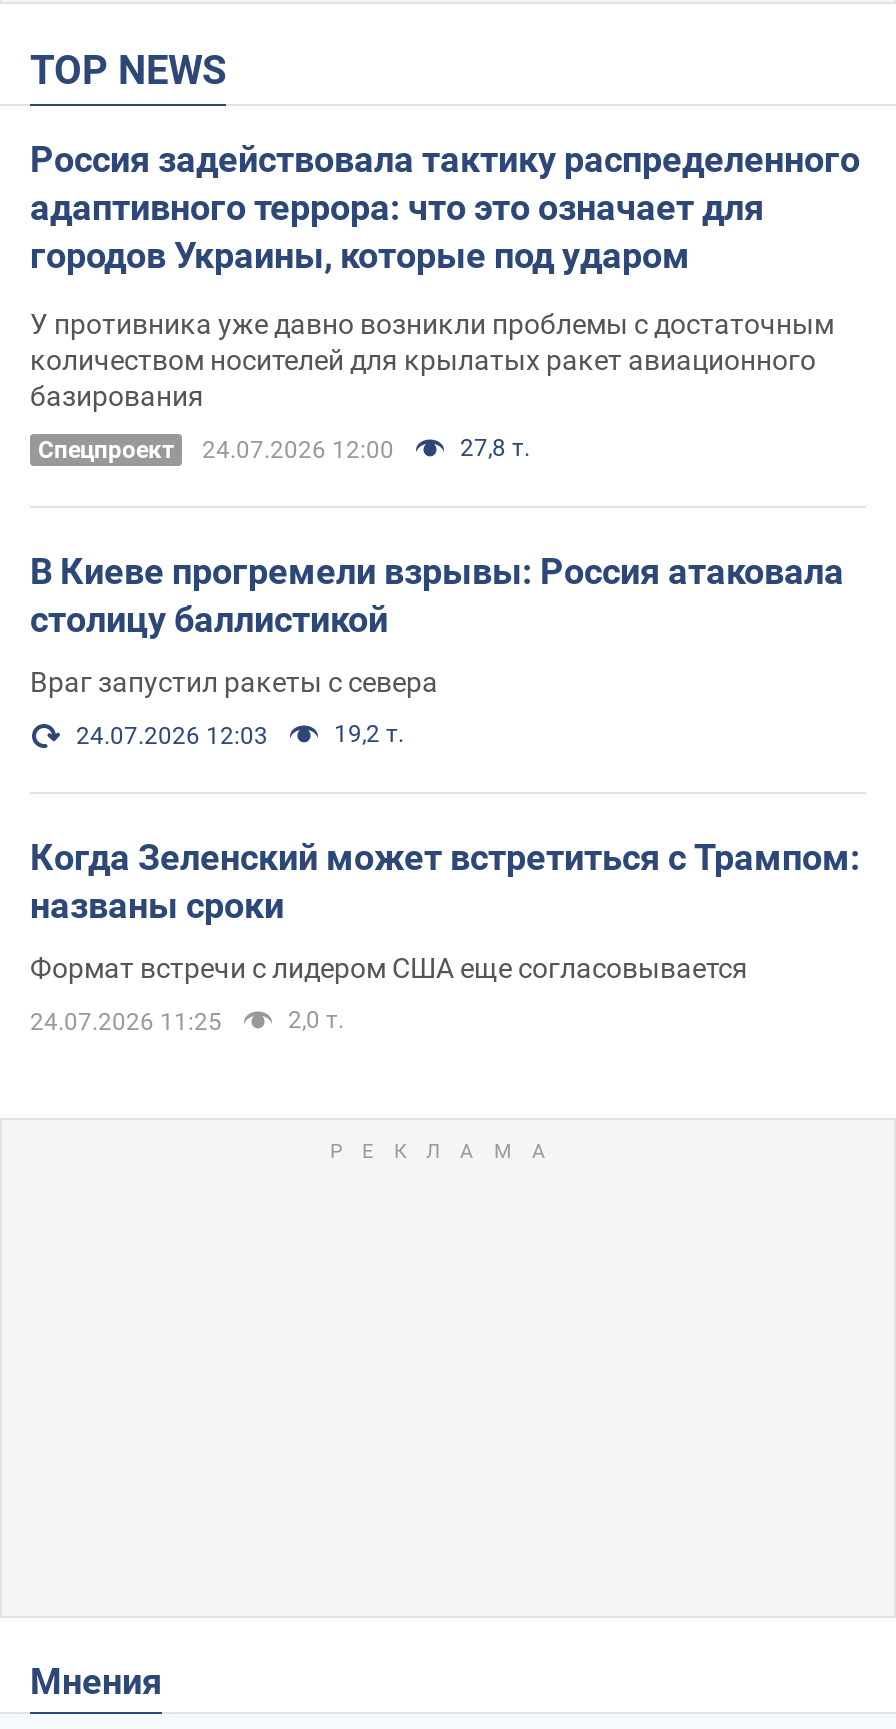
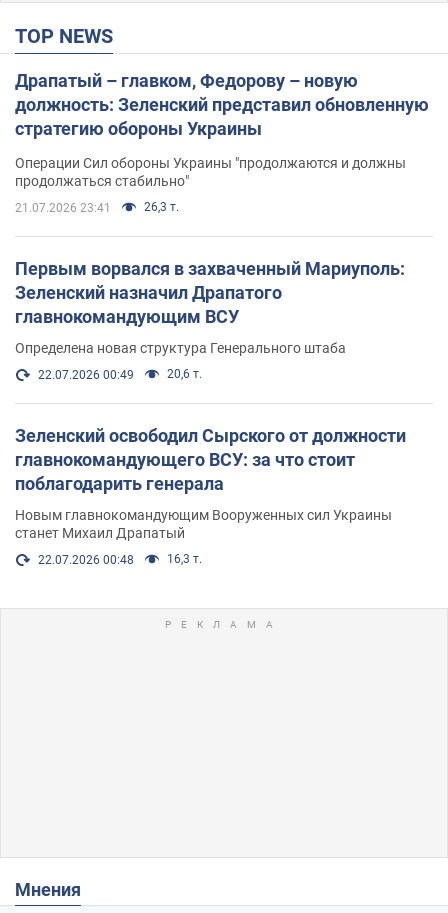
[30,137,860,275] Россия задействовала тактику распределенного | адаптивного террора: что это означает для | городов Украины, которые под ударом -> [15,70,429,139] Драпатый – главком, Федорову – новую | должность: Зеленский представил обновленную | стратегию обороны Украины
[30,307,834,411] У противника уже давно возникли проблемы с достаточным | количеством носителей для крылатых ракет авиационного | базирования -> [15,155,406,189] Операции Сил обороны Украины "продолжаются и должны | продолжаться стабильно"
[38,433,530,463] Спецпроект | 24.07.2026 12:00 | 27,8 т. -> [15,200,179,215] 21.07.2026 23:41 | 26,3 т.
[30,549,844,639] В Киеве прогремели взрывы: Россия атаковала | столицу баллистикой -> [15,258,405,327] Первым ворвался в захваченный Мариуполь: | Зеленский назначил Драпатого | главнокомандующим ВСУ
[30,665,438,697] Враг запустил ракеты с севера -> [15,340,346,356] Определена новая структура Генерального штаба
[76,719,404,749] 24.07.2026 12:03 | 19,2 т. -> [38,367,202,382] 22.07.2026 00:49 | 20,6 т.
[30,835,860,925] Когда Зеленский может встретиться с Трампом: | названы сроки -> [15,425,406,494] Зеленский освободил Сырского от должности | главнокомандующего ВСУ: за что стоит | поблагодарить генерала
[30,951,748,983] Формат встречи с лидером США еще согласовывается -> [15,507,392,541] Новым главнокомандующим Вооруженных сил Украины | станет Михаил Драпатый
[30,1005,344,1035] 24.07.2026 11:25 | 2,0 т. -> [38,552,202,567] 22.07.2026 00:48 | 16,3 т.

